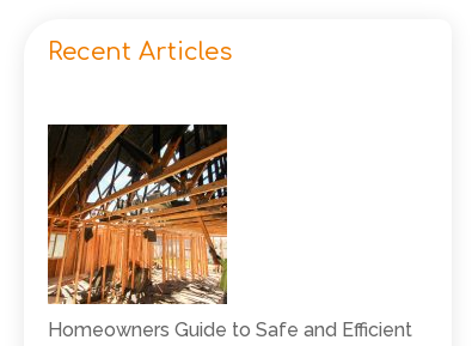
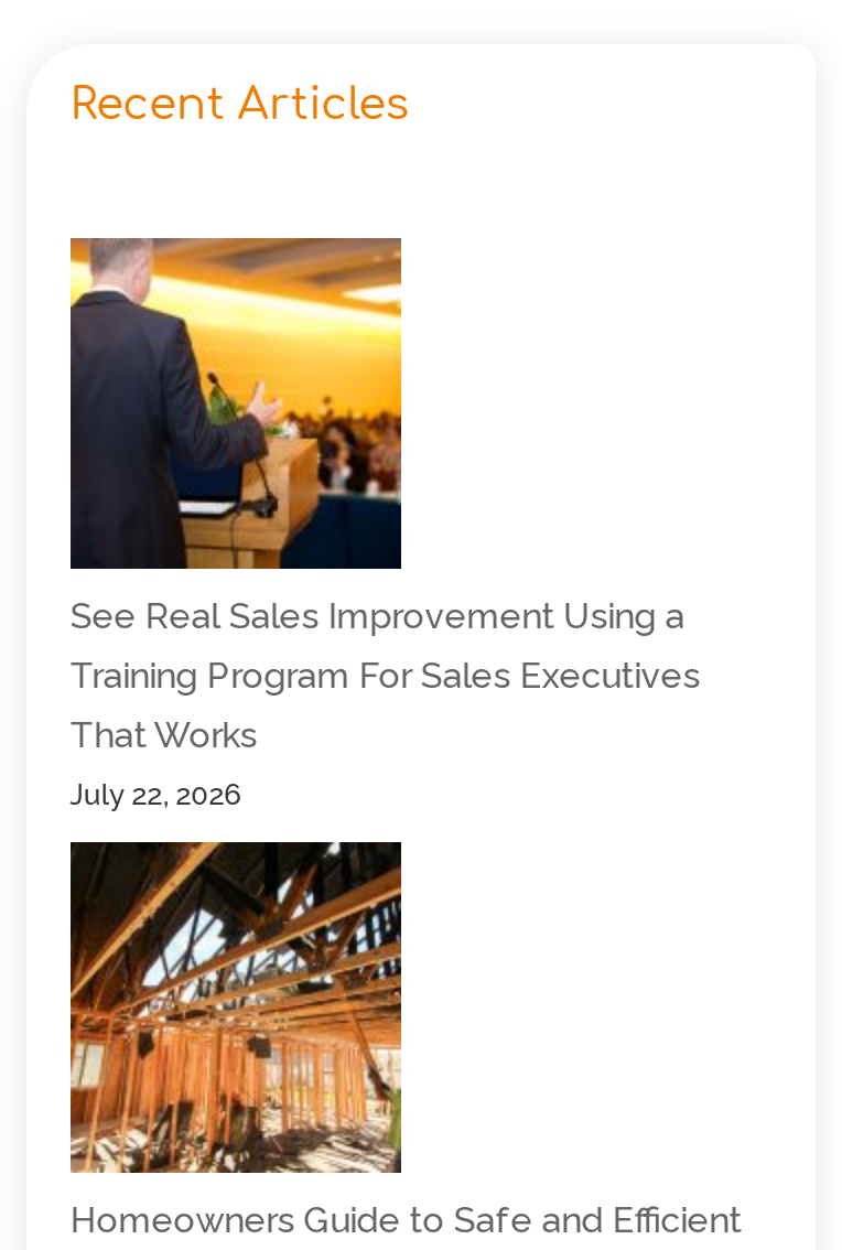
none -> [68,236,700,810] [image] | See Real Sales Improvement Using a | Training Program For Sales Executives | That Works | July 22, 2026

